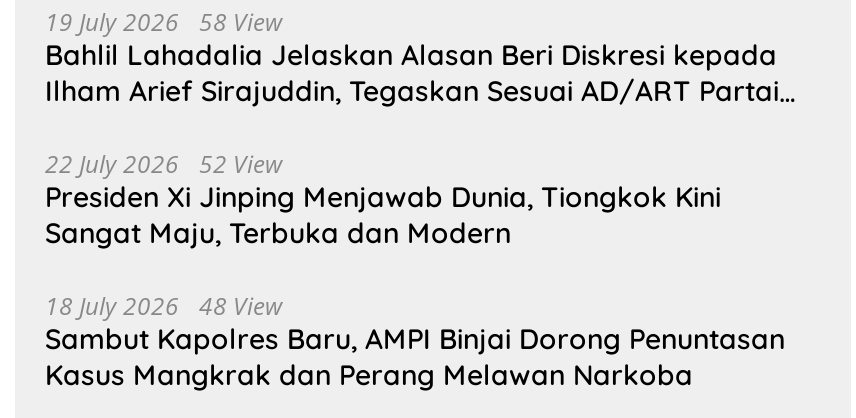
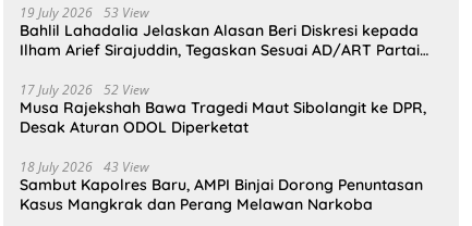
[45,6,283,40] 19 July 2026 58 View -> [20,3,149,22] 19 July 2026 53 View
[45,148,721,252] 22 July 2026 52 View | Presiden Xi Jinping Menjawab Dunia, Tiongkok Kini | Sangat Maju, Terbuka dan Modern -> [20,80,426,137] 17 July 2026 52 View | Musa Rajekshah Bawa Tragedi Maut Sibolangit ke DPR, | Desak Aturan ODOL Diperketat
[45,290,283,324] 18 July 2026 48 View -> [20,158,149,176] 18 July 2026 43 View

